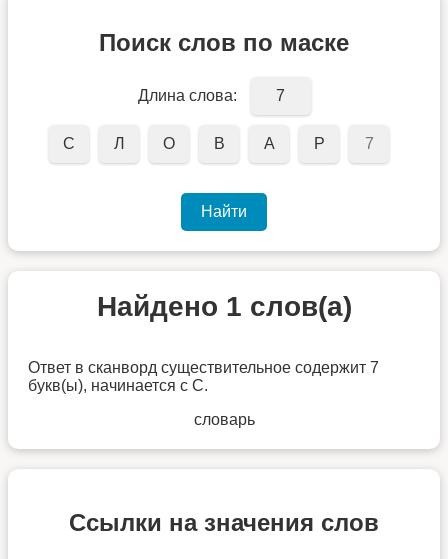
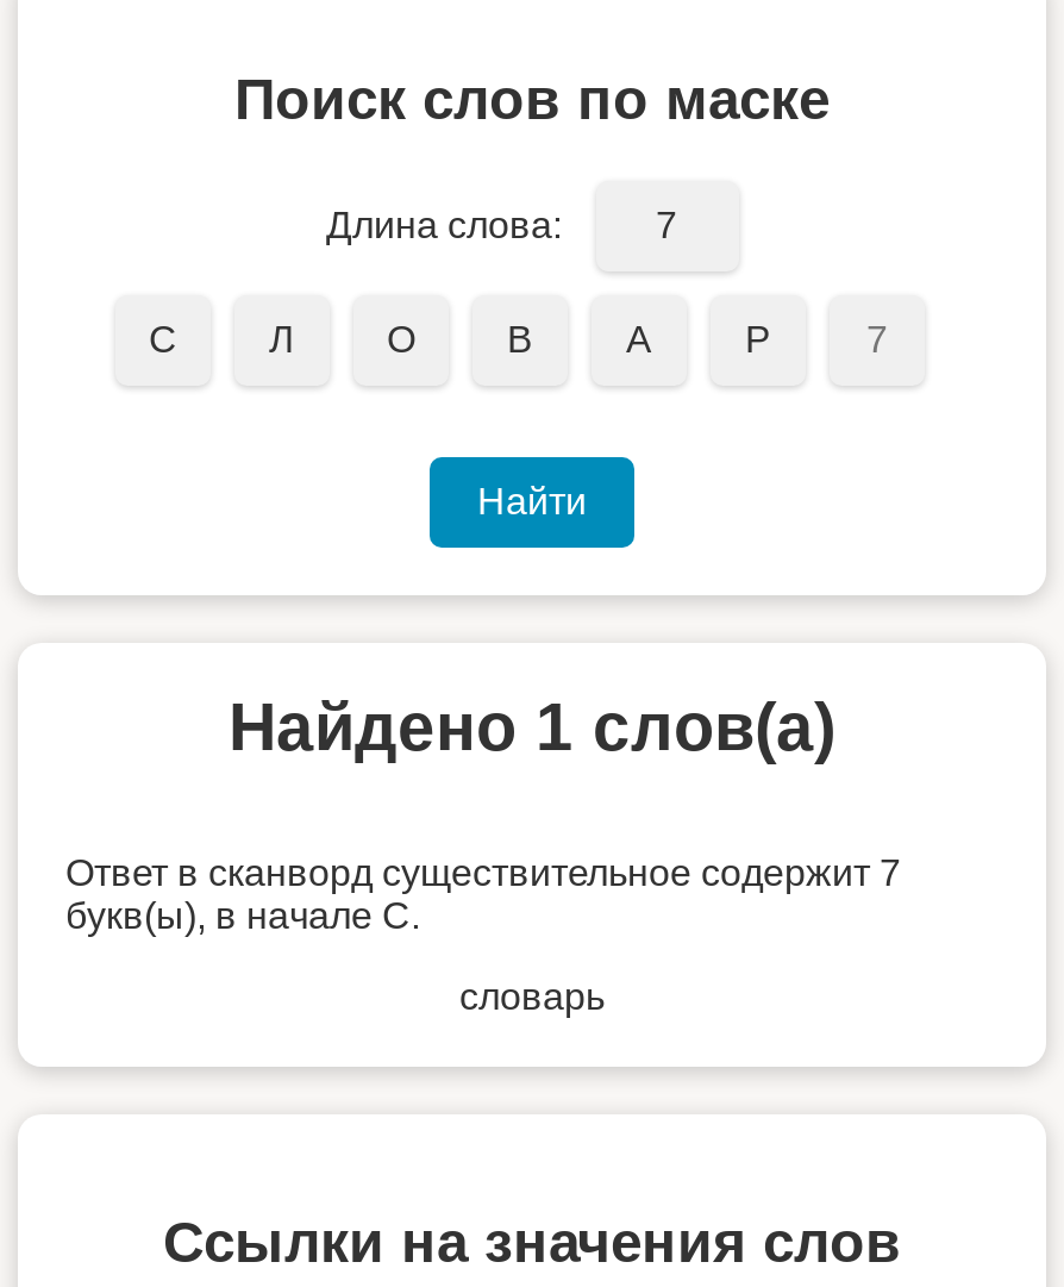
[28,377,208,394] букв(ы), начинается с С. -> [65,895,420,935] букв(ы), в начале С.

